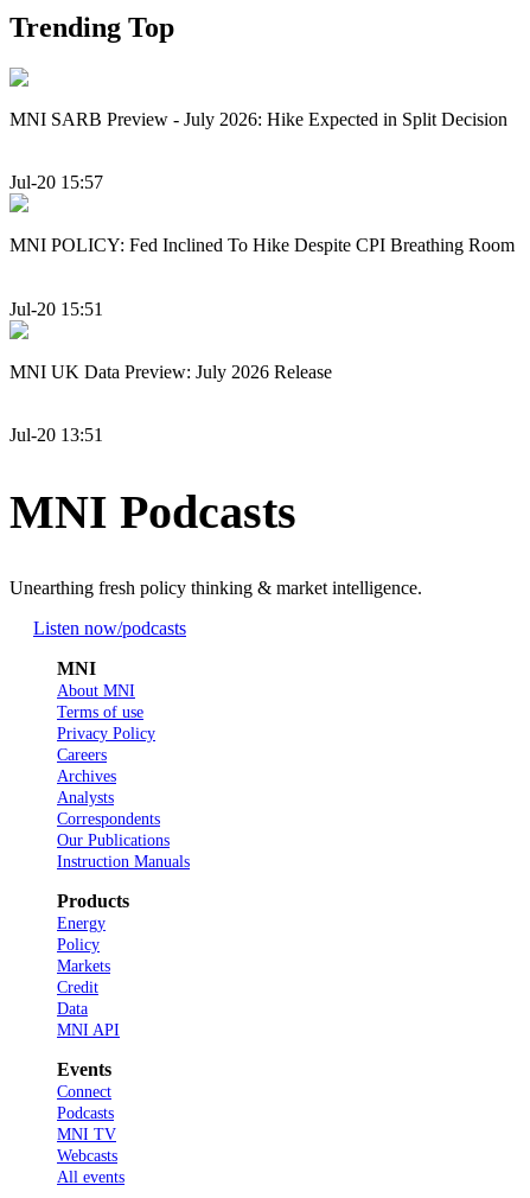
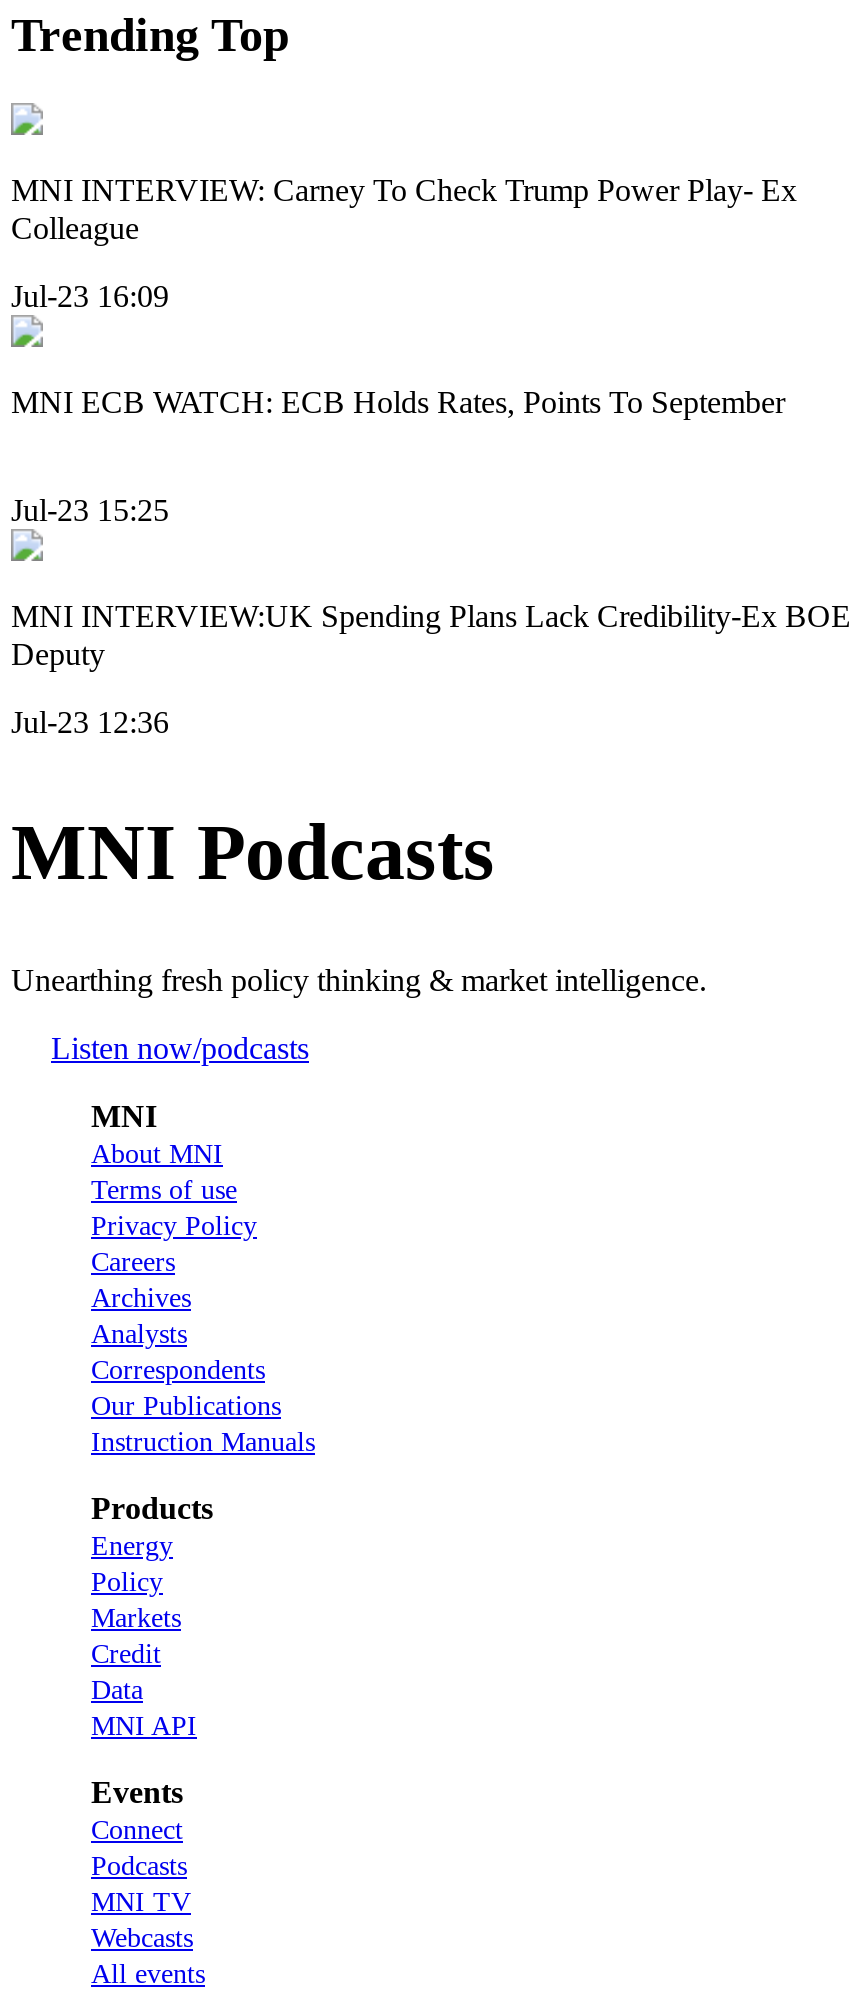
[9,109,507,129] MNI SARB Preview - July 2026: Hike Expected in Split Decision -> [11,173,797,245] MNI INTERVIEW: Carney To Check Trump Power Play- Ex | Colleague
[9,172,103,192] Jul-20 15:57 -> [11,279,169,313] Jul-23 16:09
[9,235,515,255] MNI POLICY: Fed Inclined To Hike Despite CPI Breathing Room -> [11,385,785,419] MNI ECB WATCH: ECB Holds Rates, Points To September
[9,298,103,319] Jul-20 15:51 -> [11,492,169,526] Jul-23 15:25
[9,361,332,381] MNI UK Data Preview: July 2026 Release -> [11,598,851,670] MNI INTERVIEW:UK Spending Plans Lack Credibility-Ex BOE | Deputy
[9,425,103,445] Jul-20 13:51 -> [11,705,169,739] Jul-23 12:36

